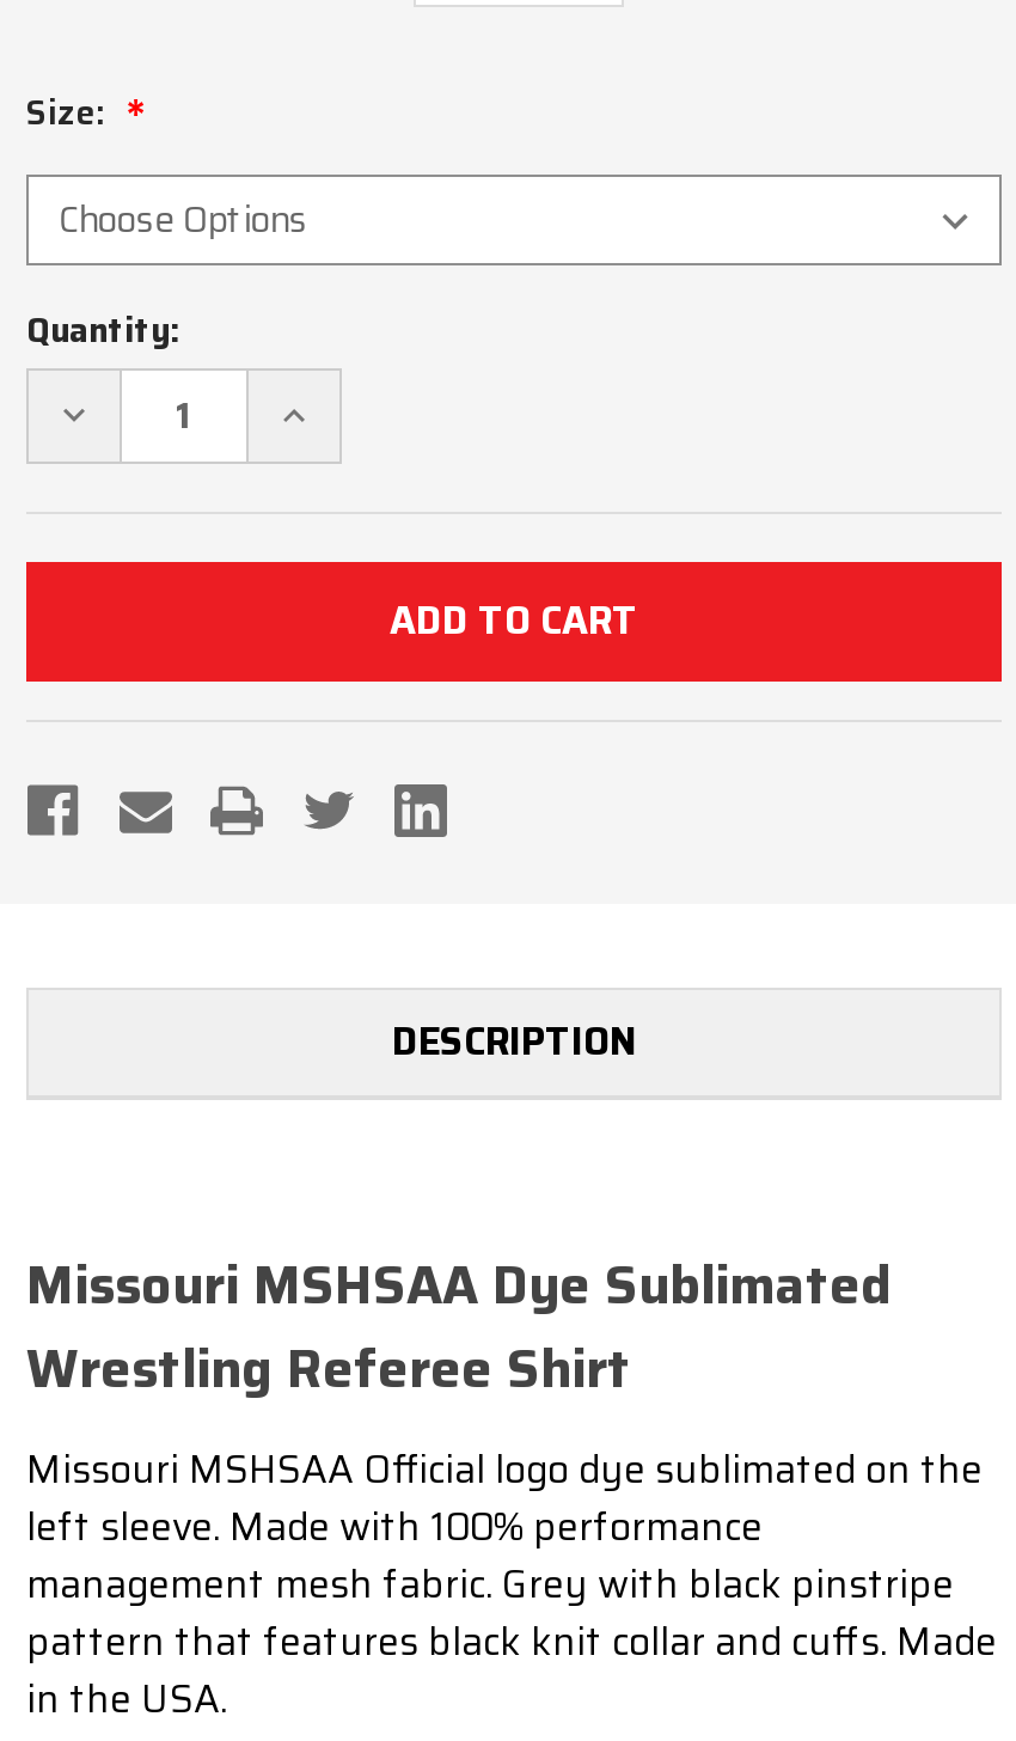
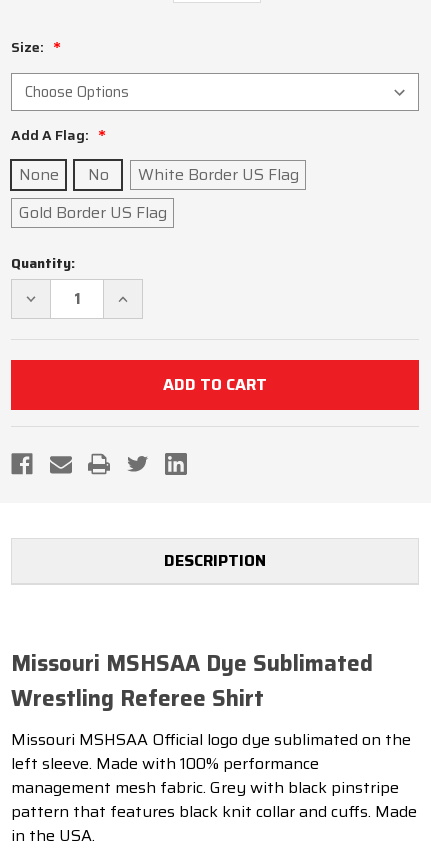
none -> [11,124,298,225] Add A Flag: | None | No | White Border US Flag | Gold Border US Flag

